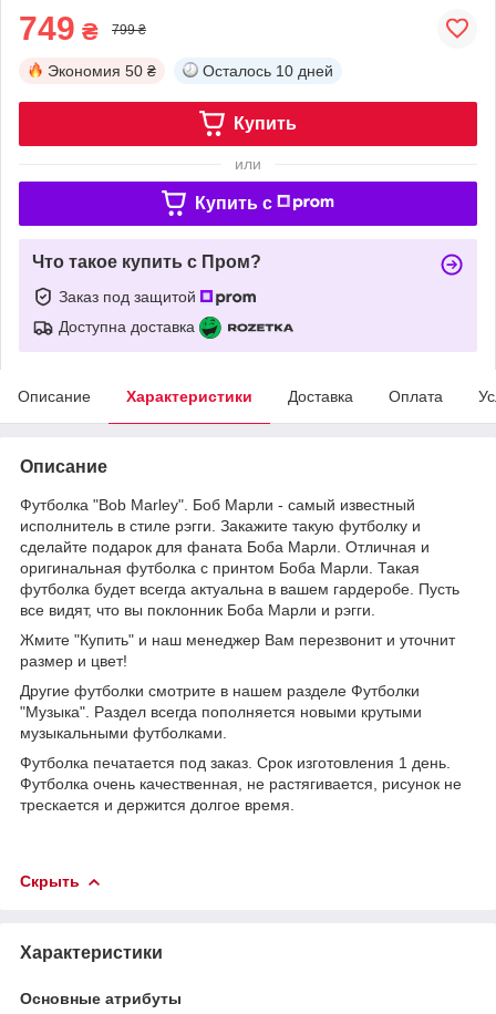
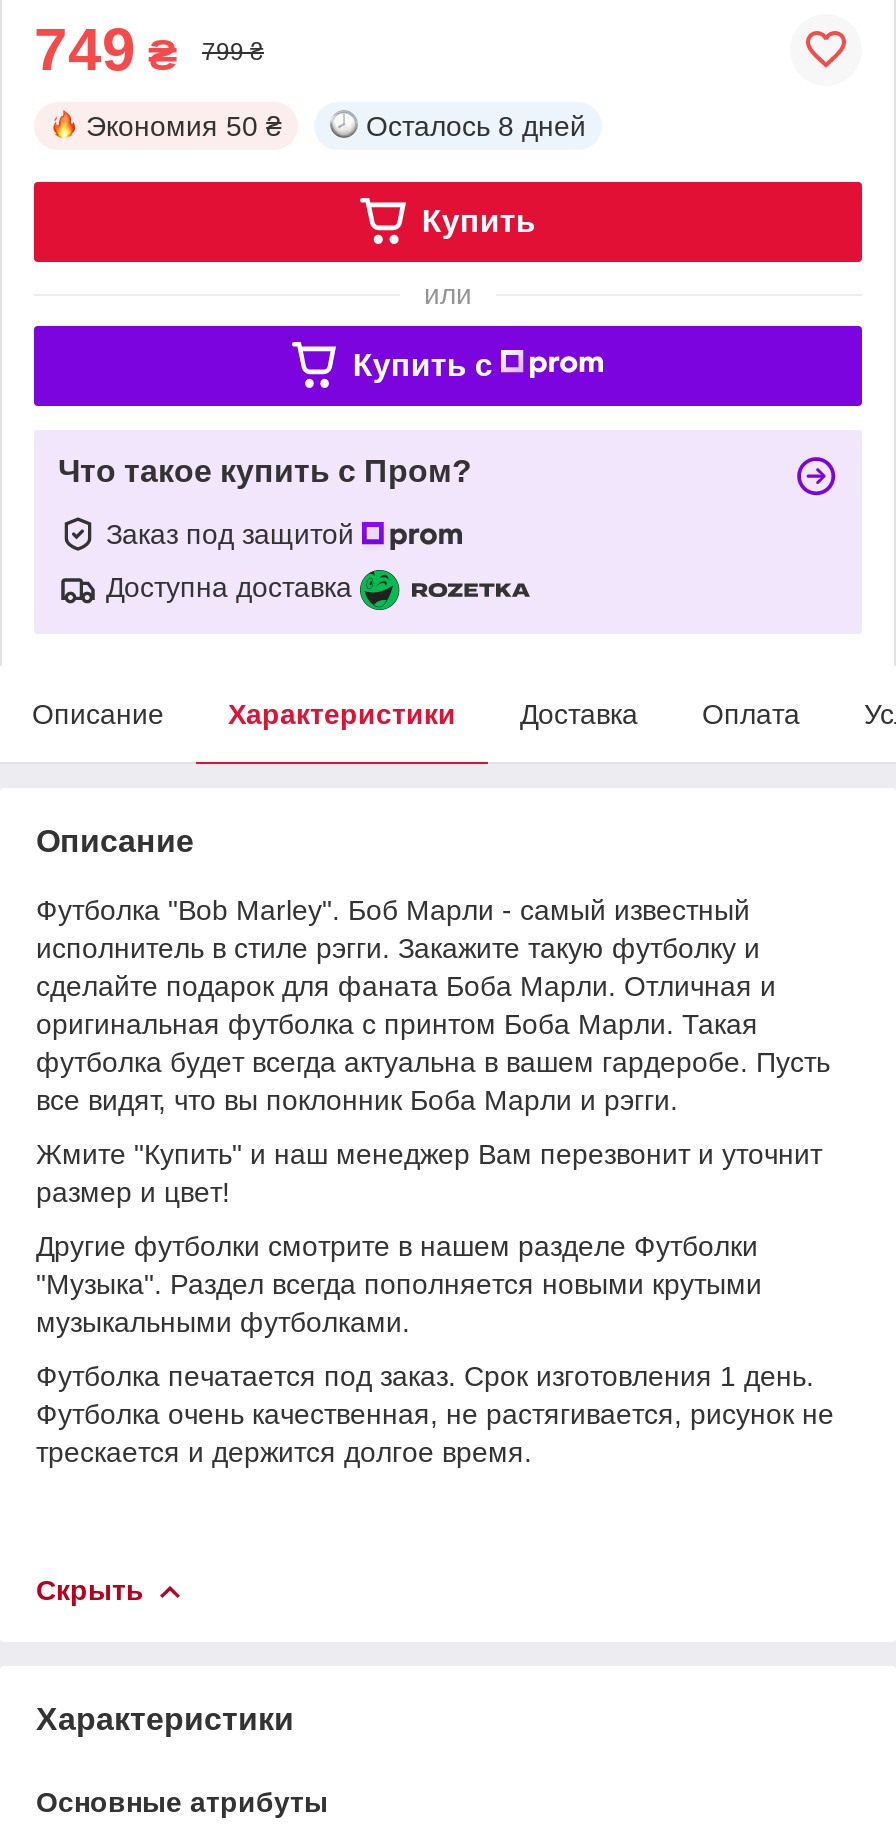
[203,62,333,79] Осталось 10 дней -> [366,110,586,142] Осталось 8 дней

